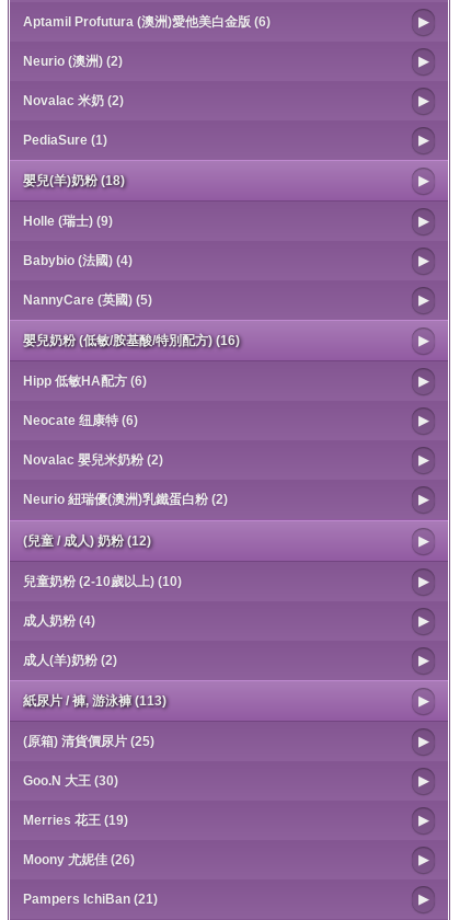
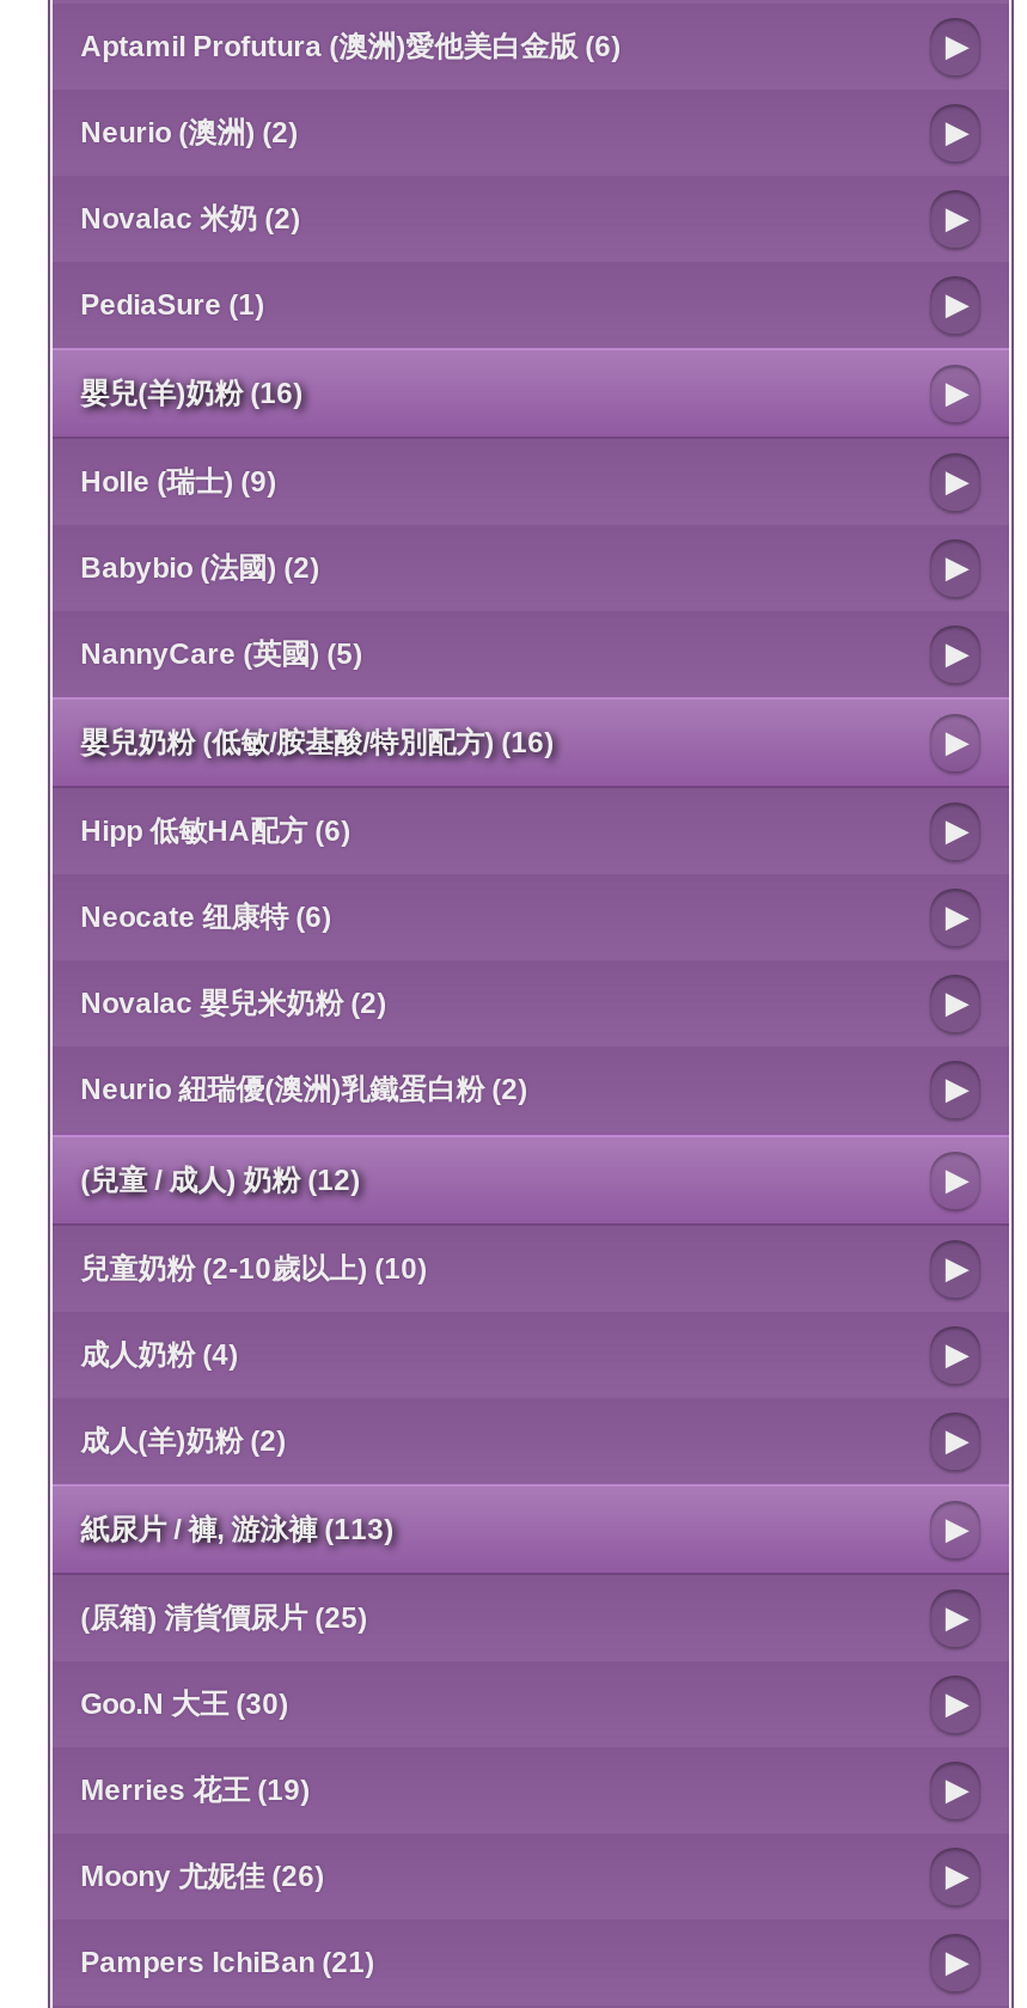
[23,173,124,188] 嬰兒(羊)奶粉 (18) -> [80,376,303,410] 嬰兒(羊)奶粉 (16)
[23,253,132,268] Babybio (法國) (4) -> [80,551,319,585] Babybio (法國) (2)

